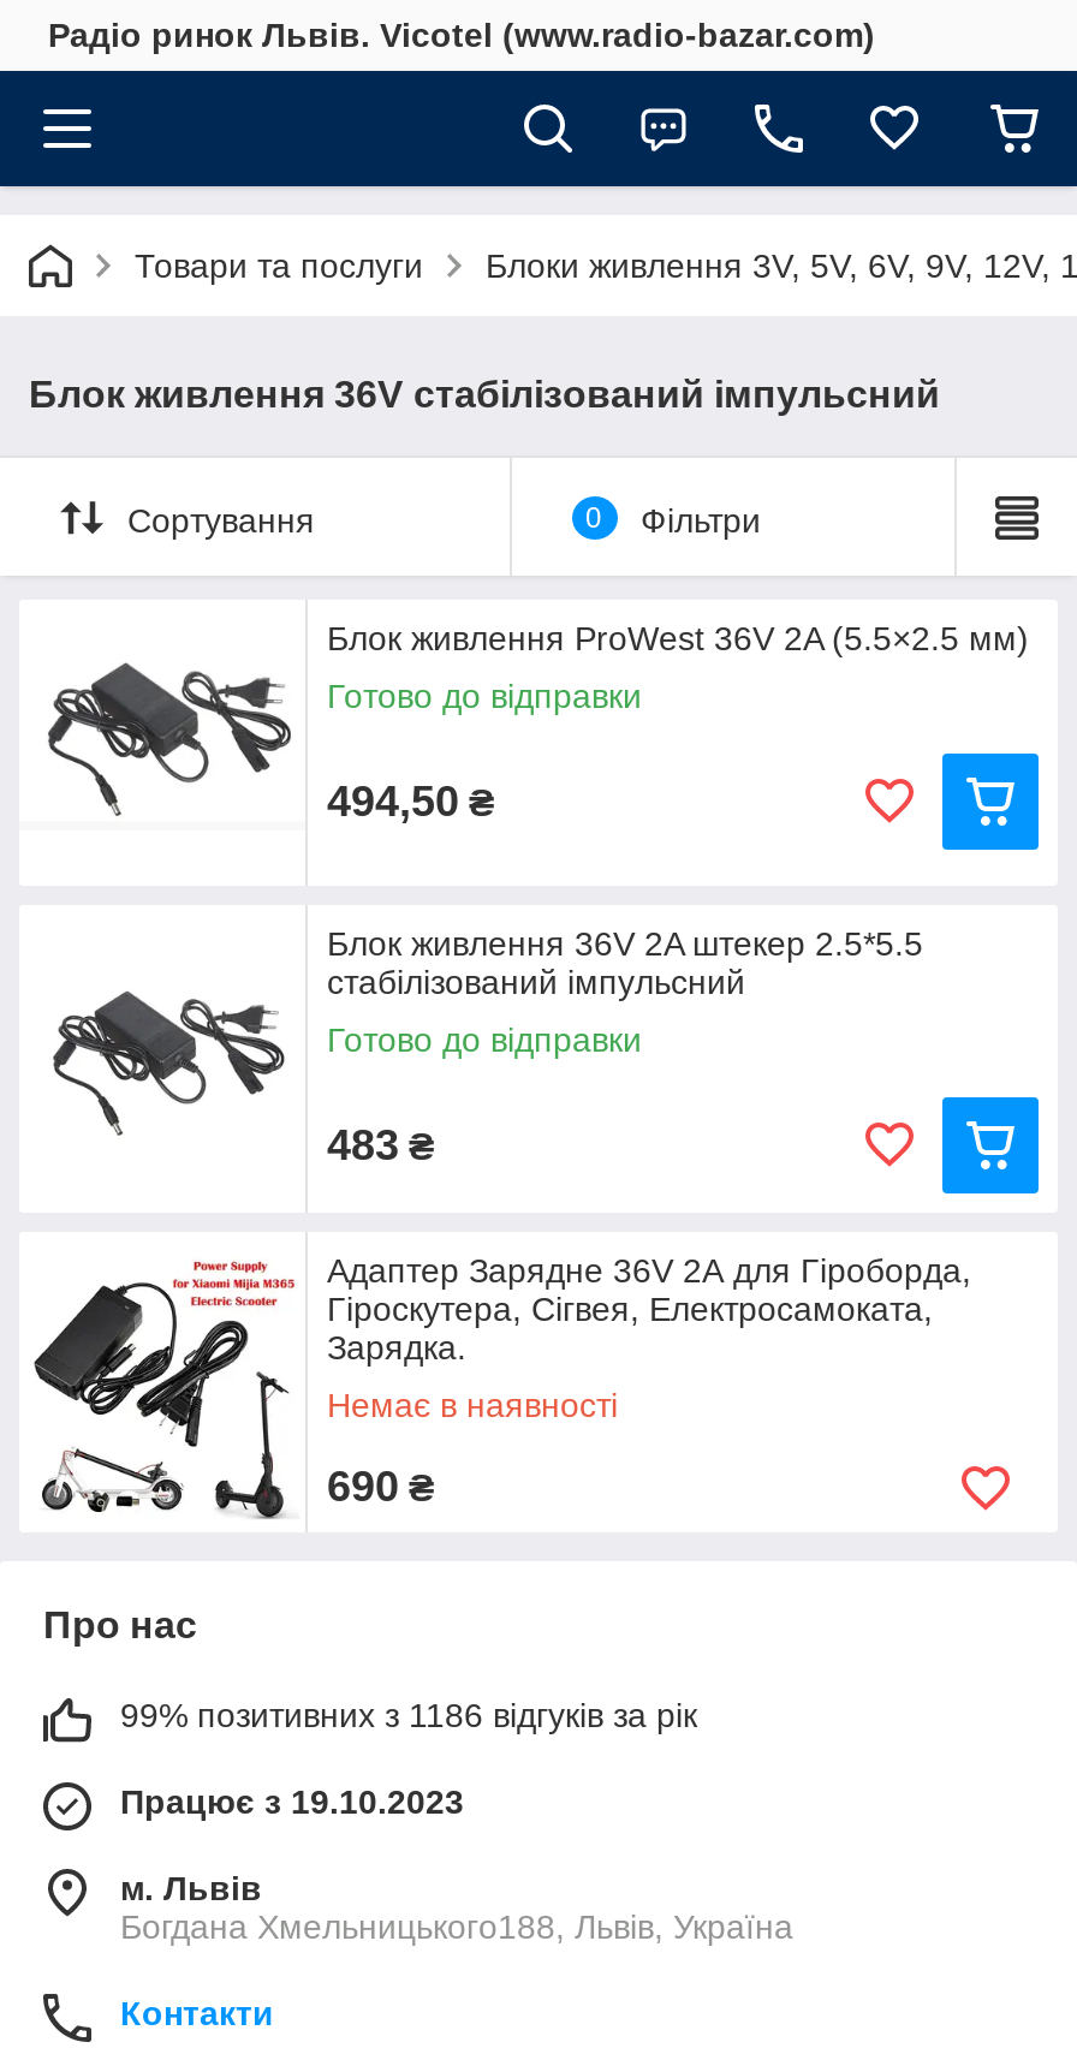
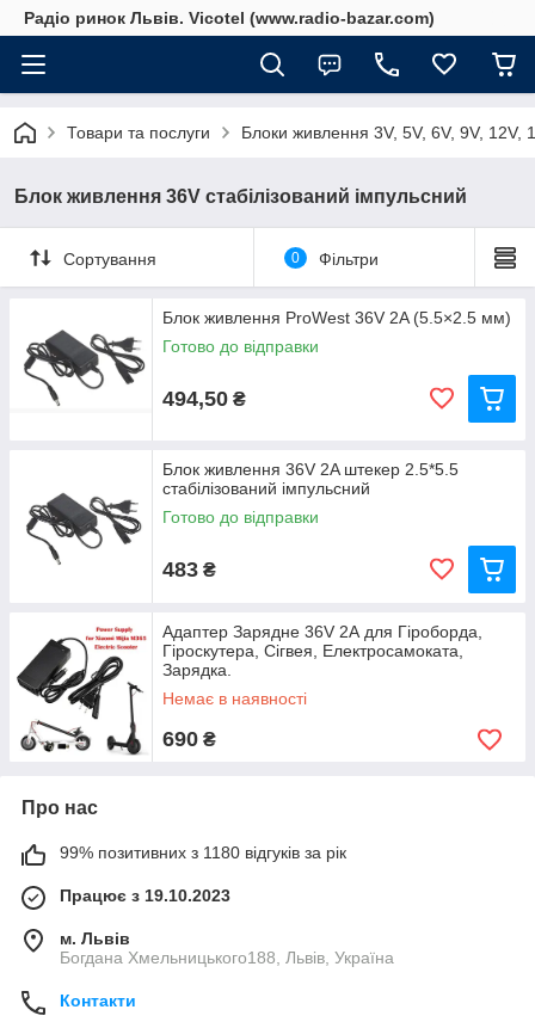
[120,1696,697,1734] 99% позитивних з 1186 відгуків за рік -> [60,843,346,862] 99% позитивних з 1180 відгуків за рік

